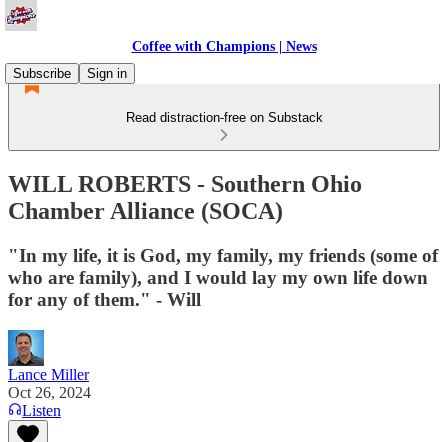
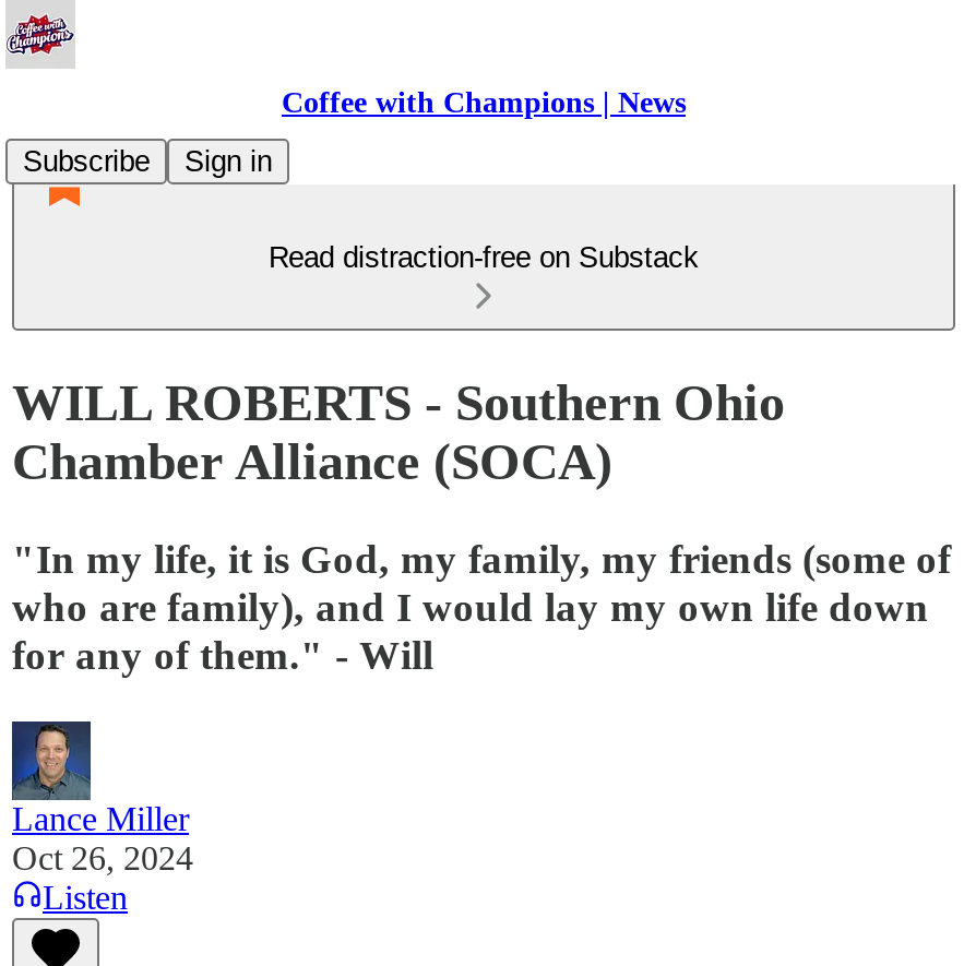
[7,329,45,363] [image] -> [10,719,93,794] [image]

